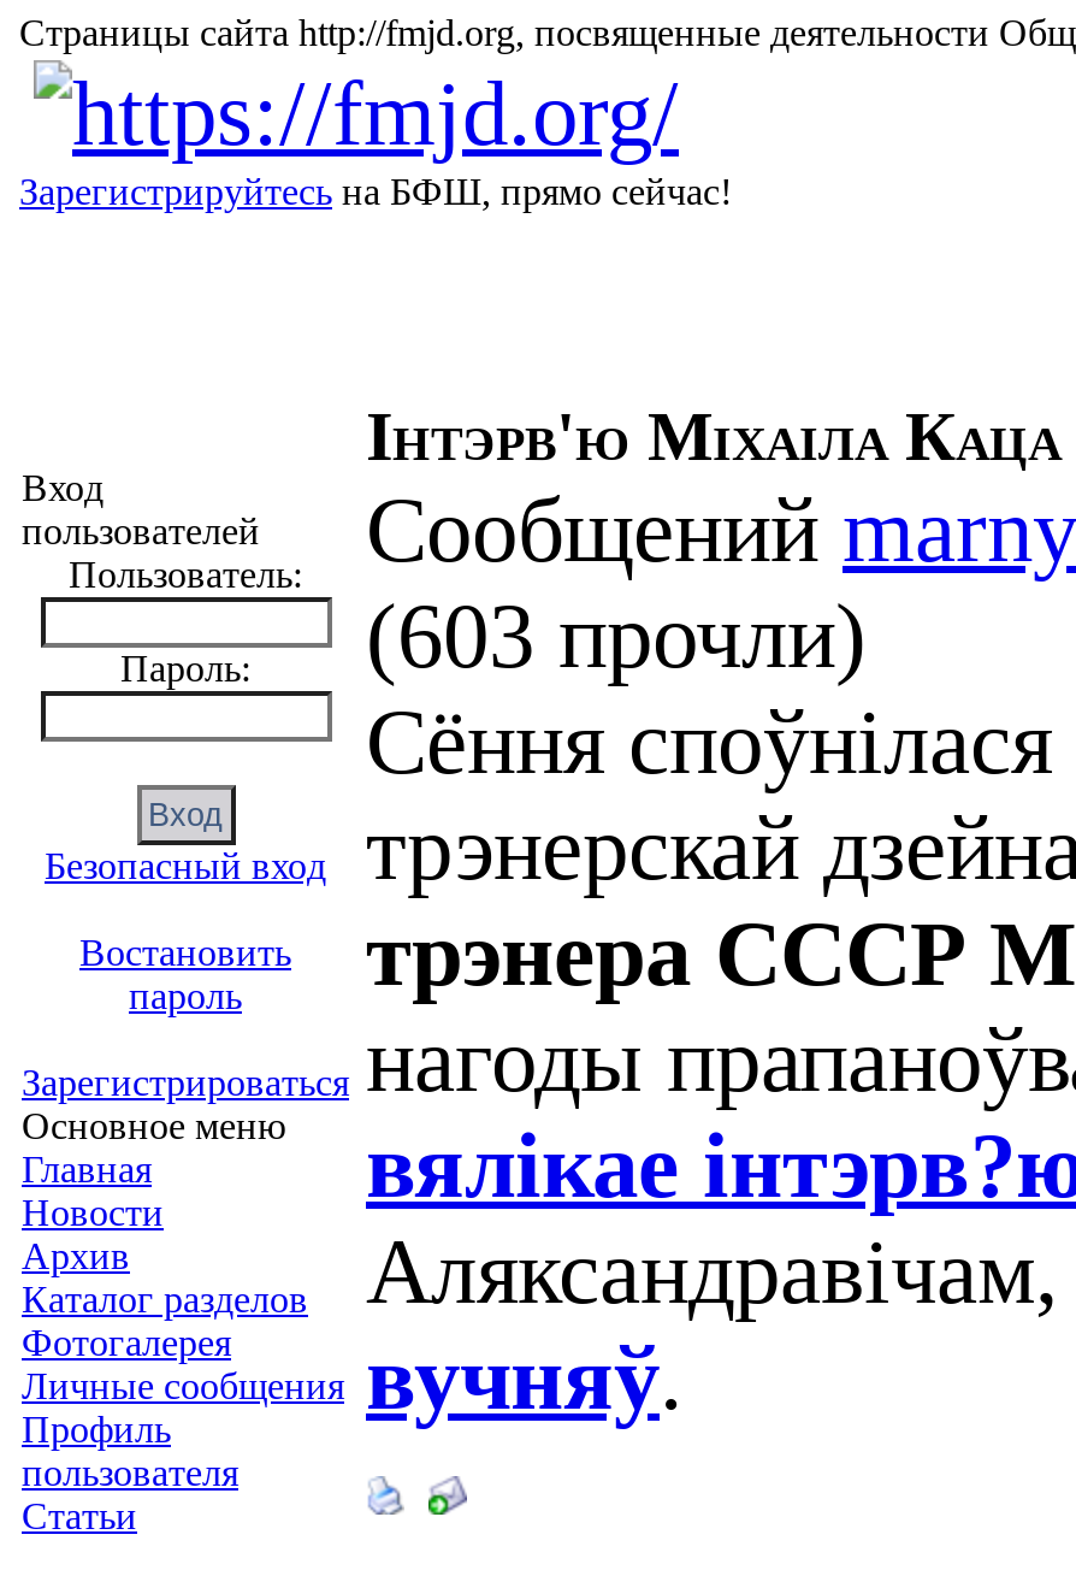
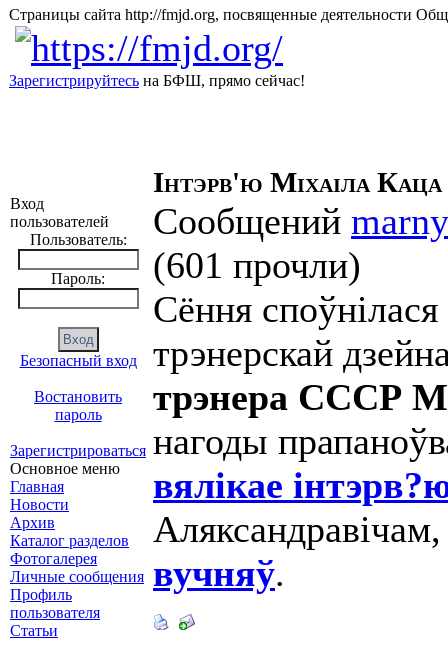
[366,585,867,686] (603 прочли) -> [153,244,361,286] (601 прочли)

